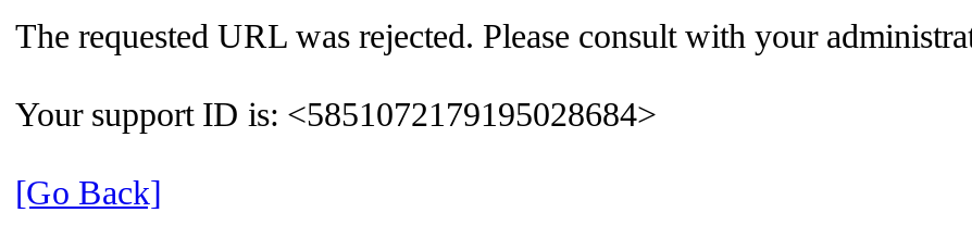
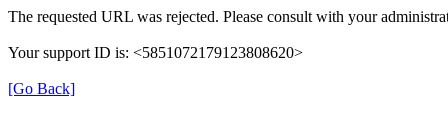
[15,96,657,133] Your support ID is: <5851072179195028684> -> [8,44,303,61] Your support ID is: <5851072179123808620>

